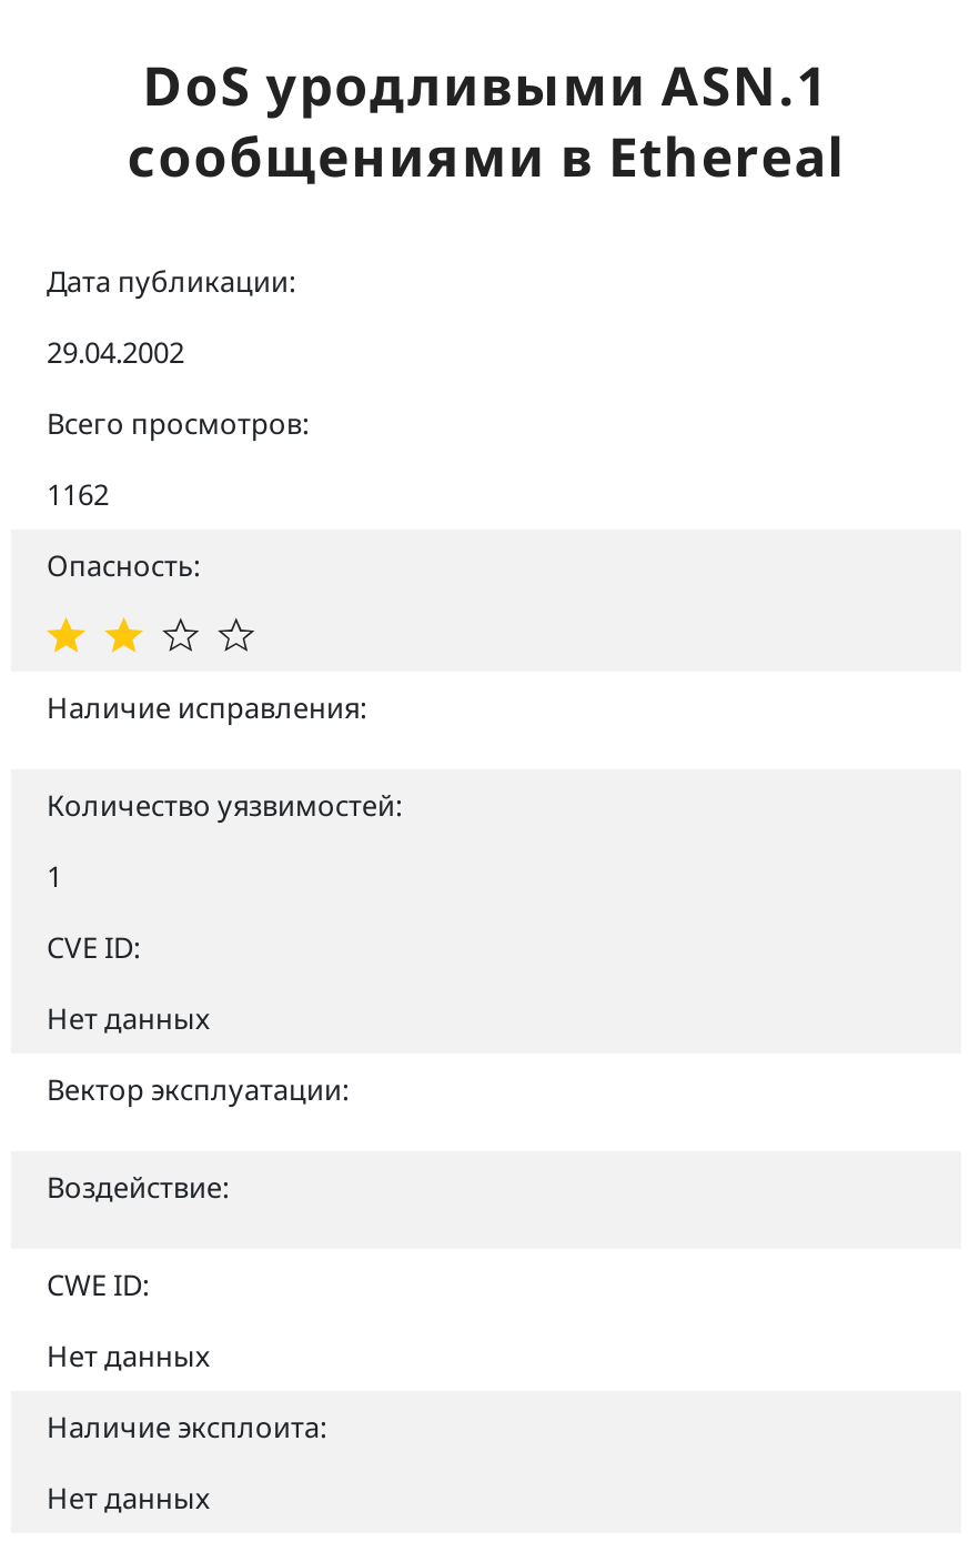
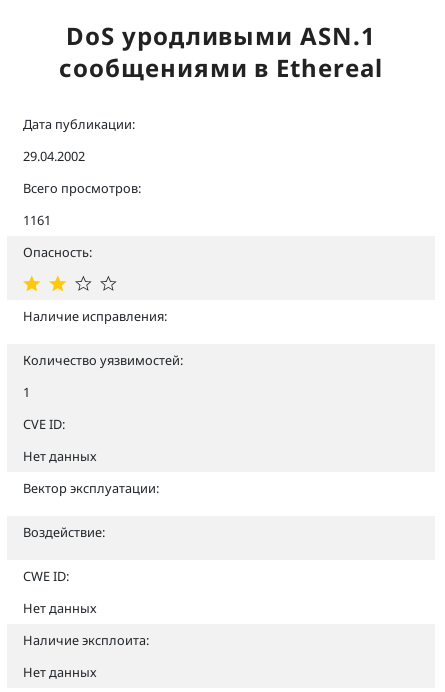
[47,473,109,513] 1162 -> [23,211,51,229] 1161

